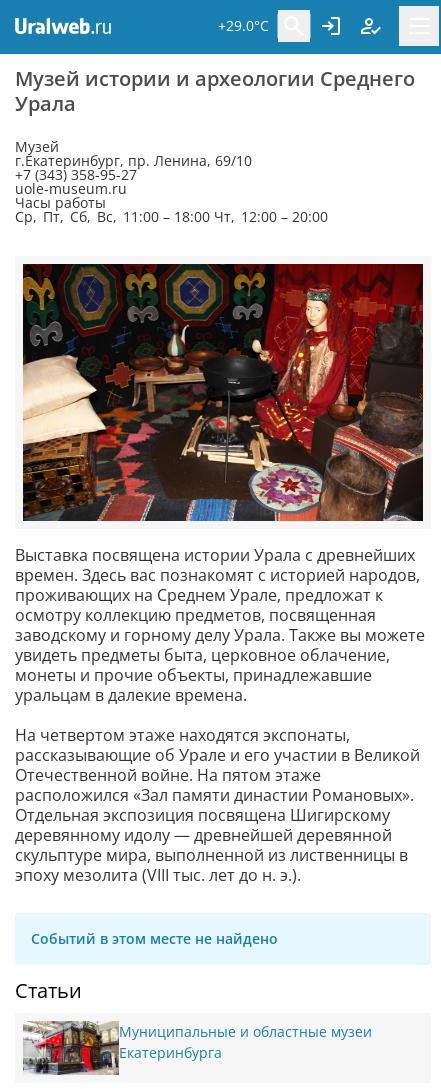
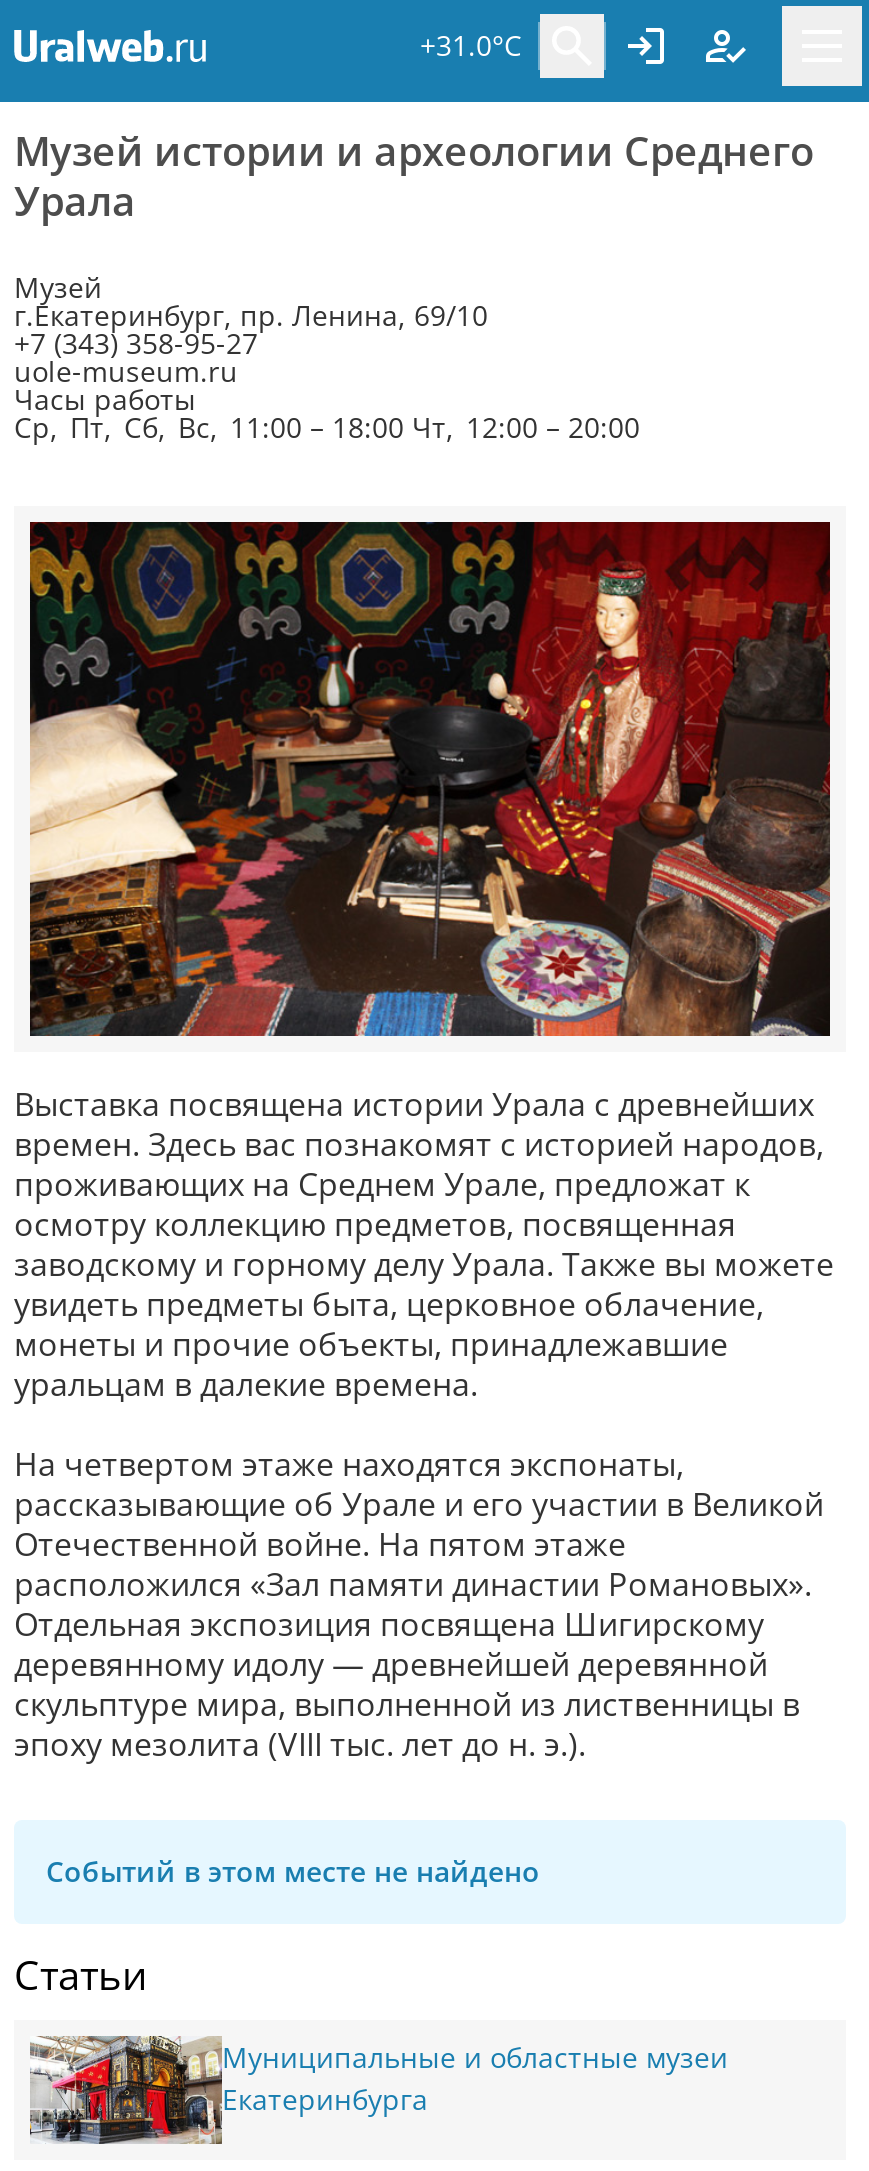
[218,16,269,35] +29.0°C -> [420,26,522,64] +31.0°C

